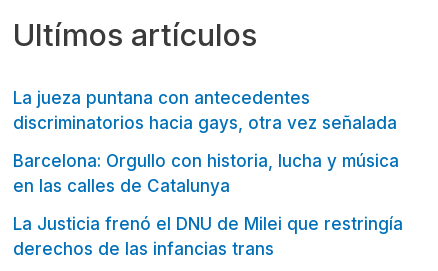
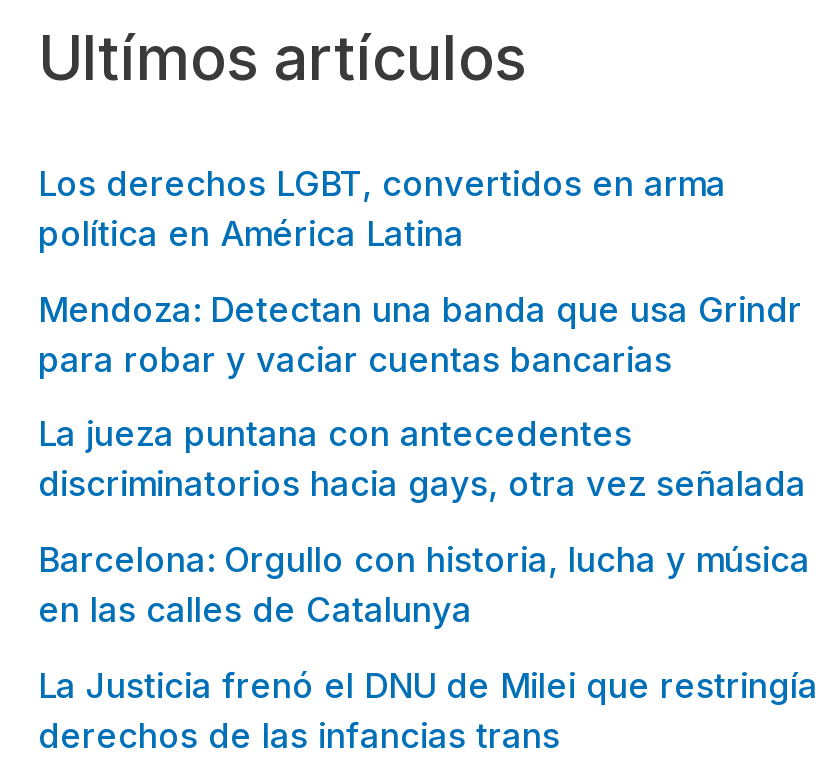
none -> [38,164,802,380] Los derechos LGBT, convertidos en arma | política en América Latina | Mendoza: Detectan una banda que usa Grindr | para robar y vaciar cuentas bancarias

